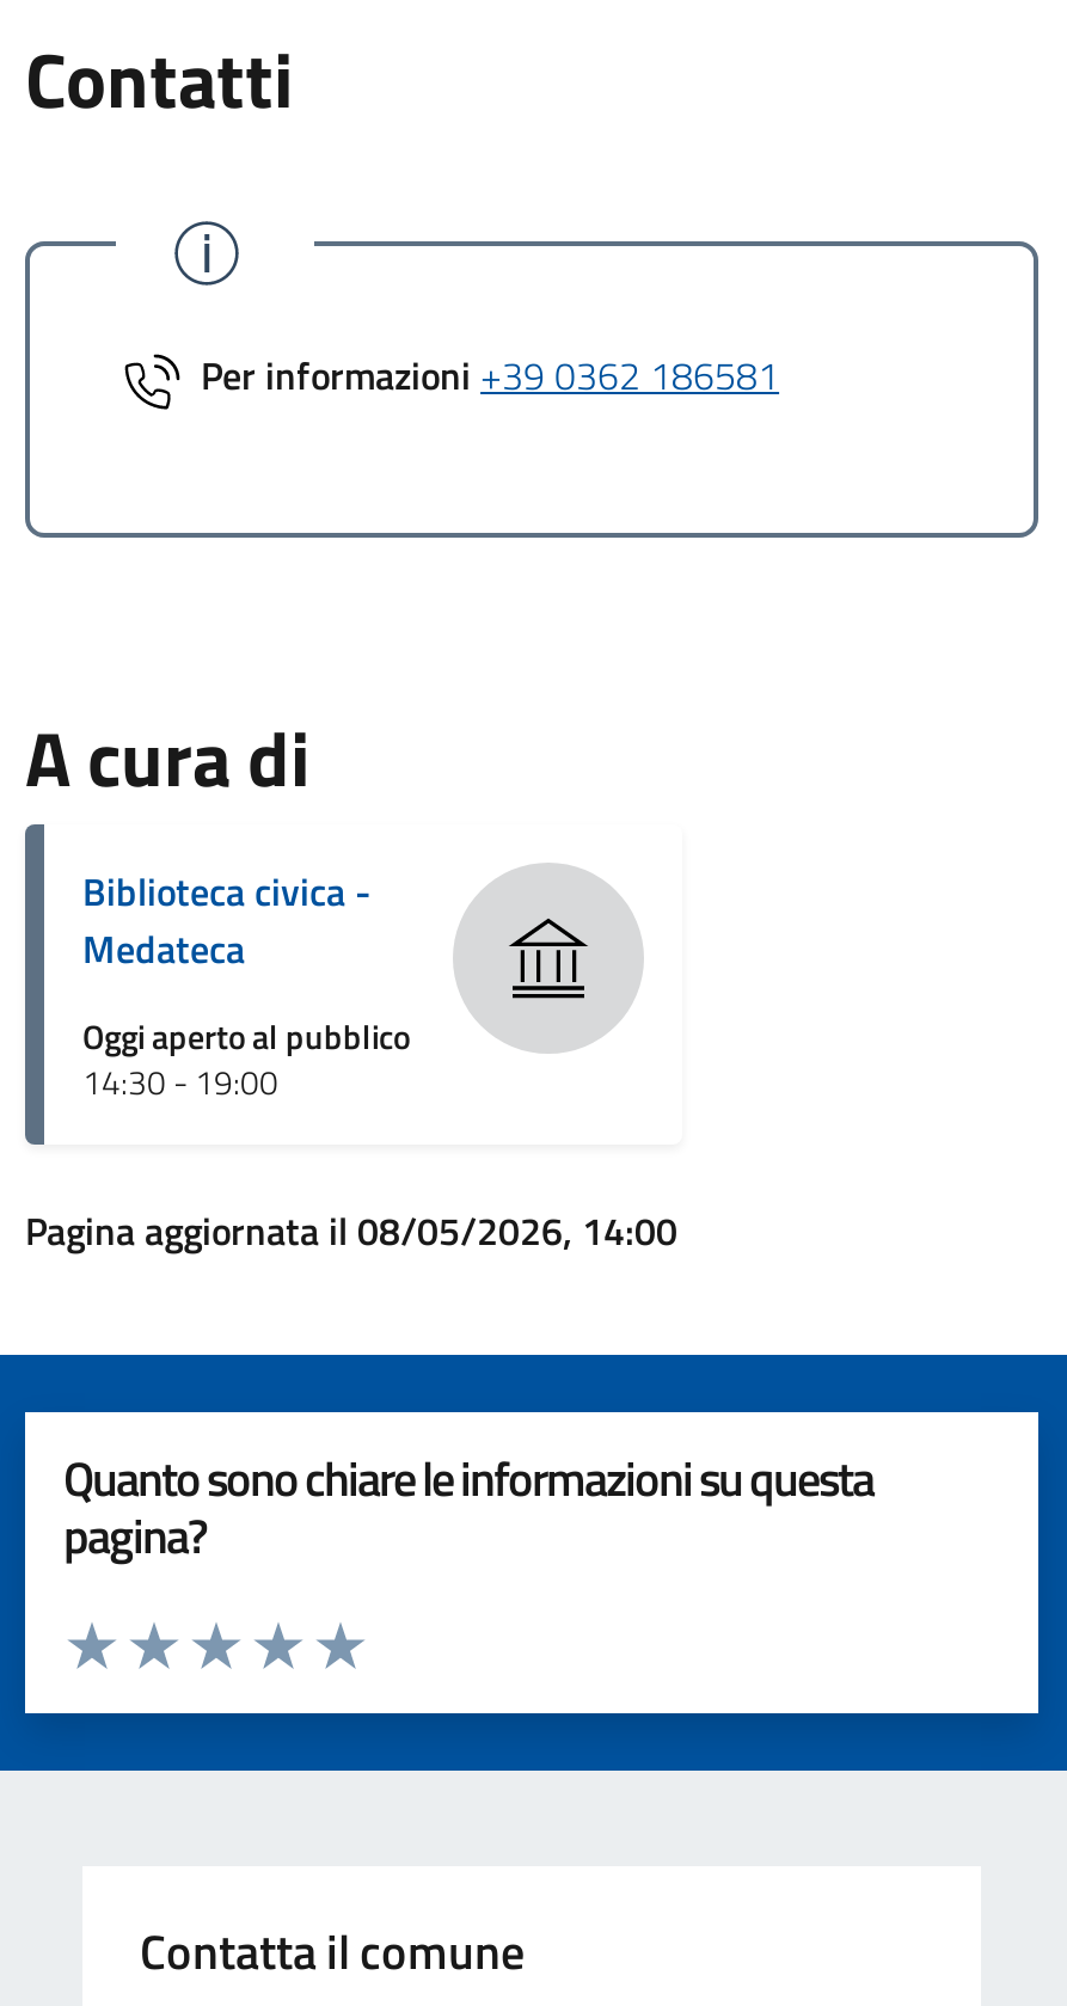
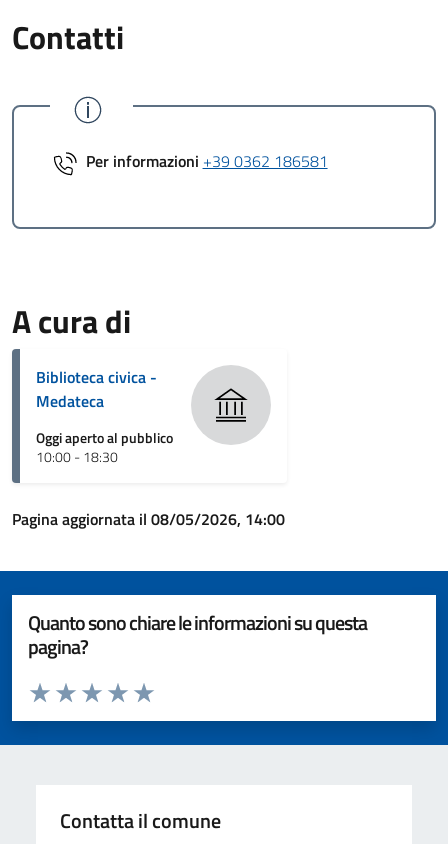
[82,1055,278,1108] 14:30 - 19:00 -> [36,446,121,468] 10:00 - 18:30

